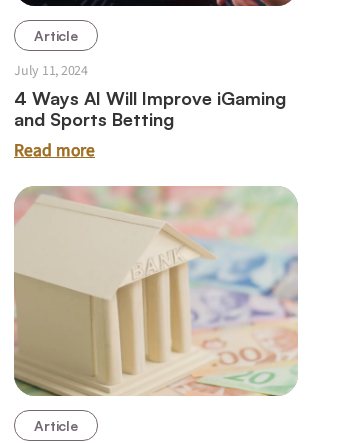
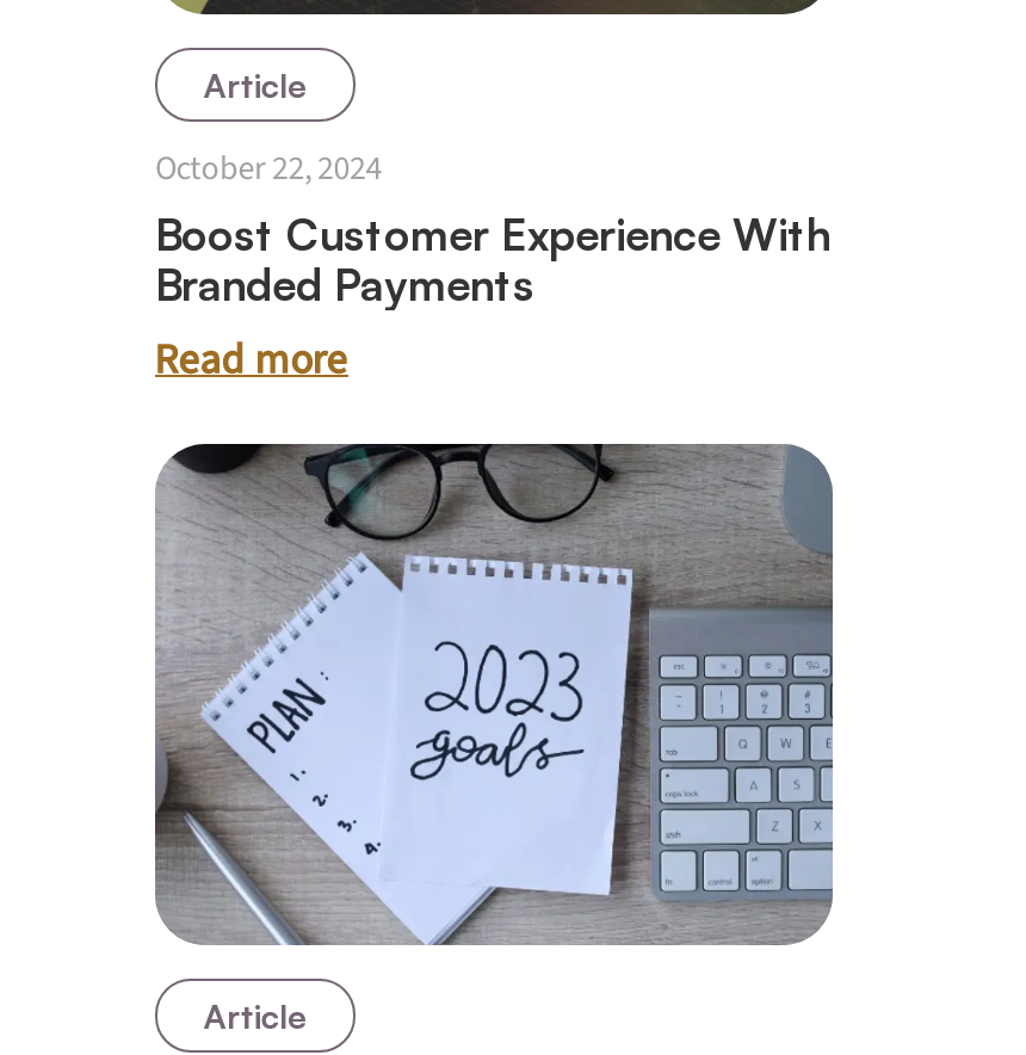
[14,61,286,130] July 11, 2024 | 4 Ways AI Will Improve iGaming | and Sports Betting -> [155,145,830,310] October 22, 2024 | Boost Customer Experience With | Branded Payments
[13,185,298,397] [image] -> [153,442,835,948] [image]

